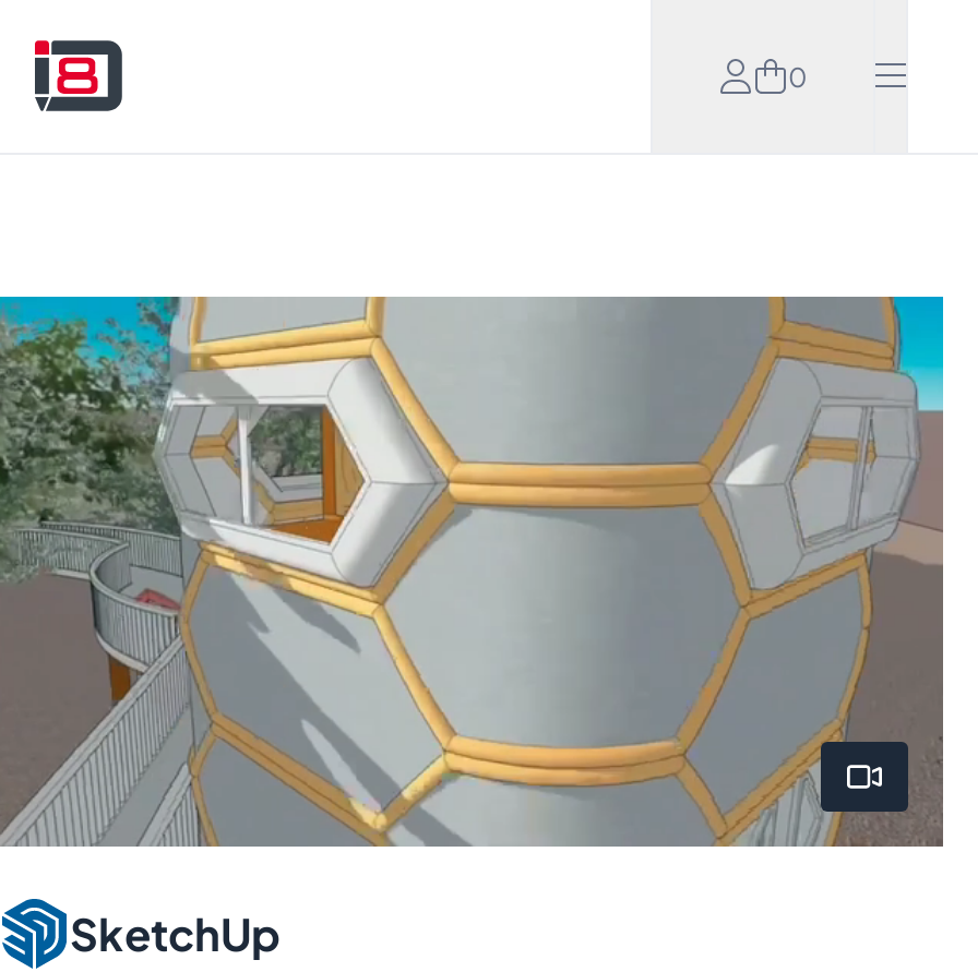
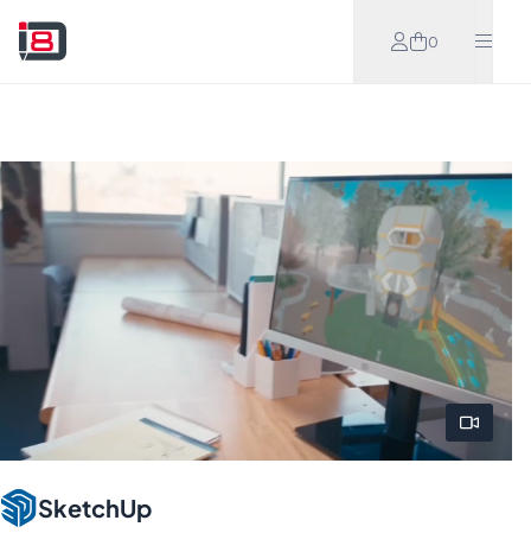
[7,295,945,849] [image] -> [4,160,513,462] [image]

